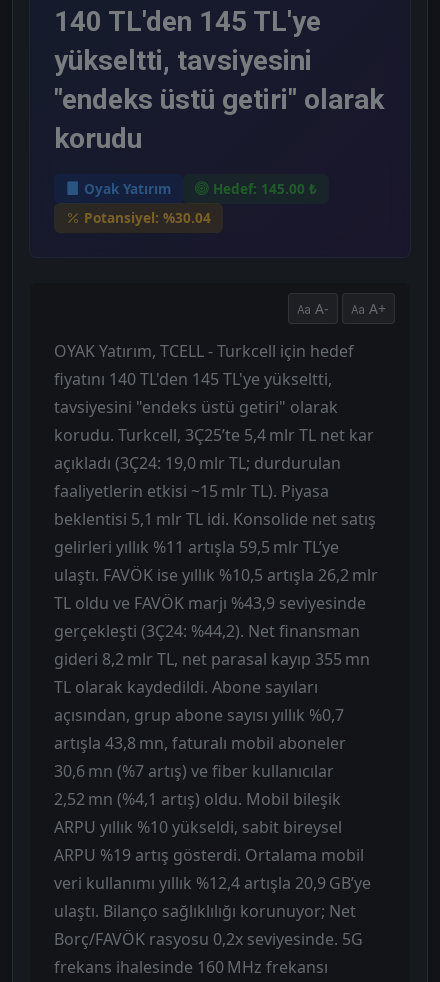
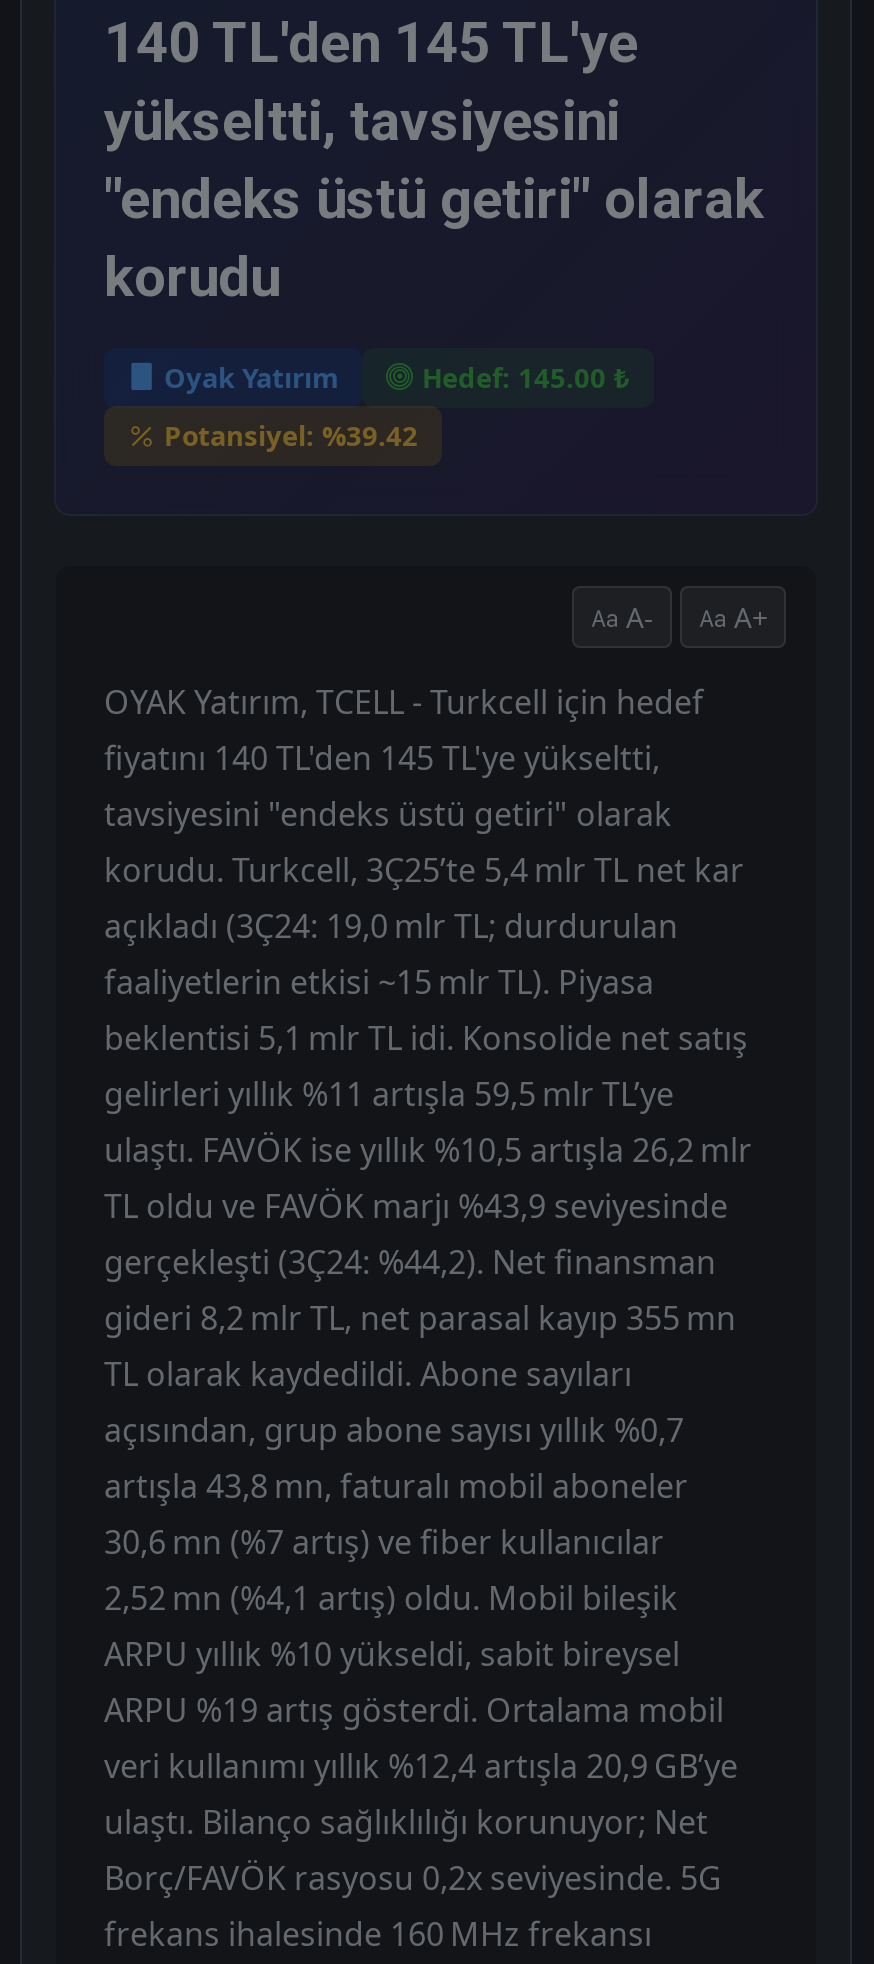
[84,208,211,227] Potansiyel: %30.04 -> [164,416,418,454] Potansiyel: %39.42

